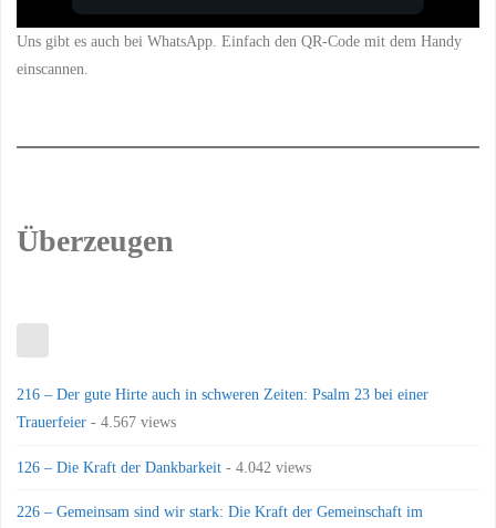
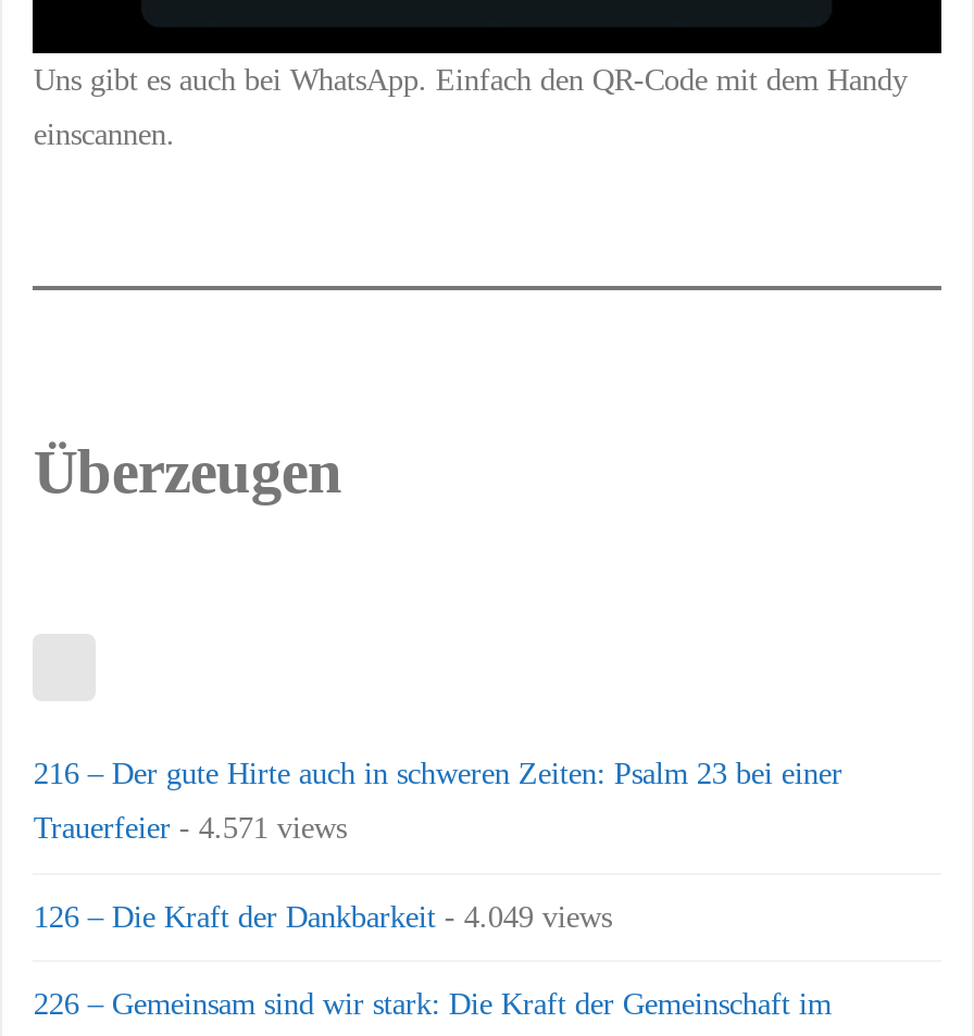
[17,413,176,431] Trauerfeier - 4.567 views -> [33,811,347,846] Trauerfeier - 4.571 views
[17,458,312,476] 126 – Die Kraft der Dankbarkeit - 4.042 views -> [33,899,612,933] 126 – Die Kraft der Dankbarkeit - 4.049 views

